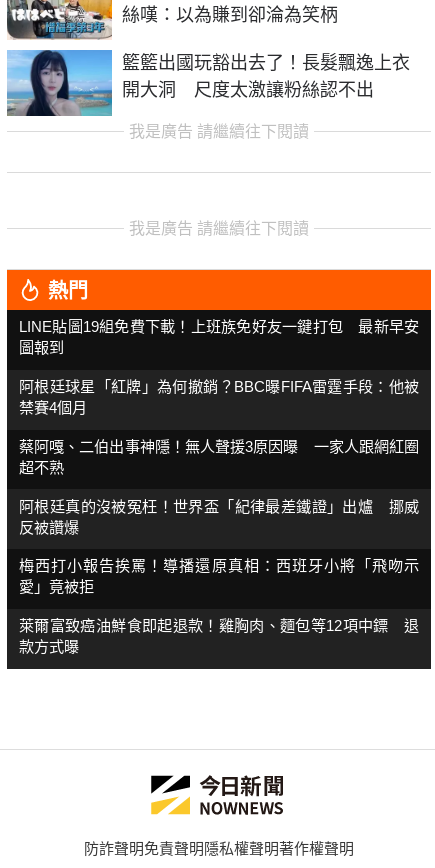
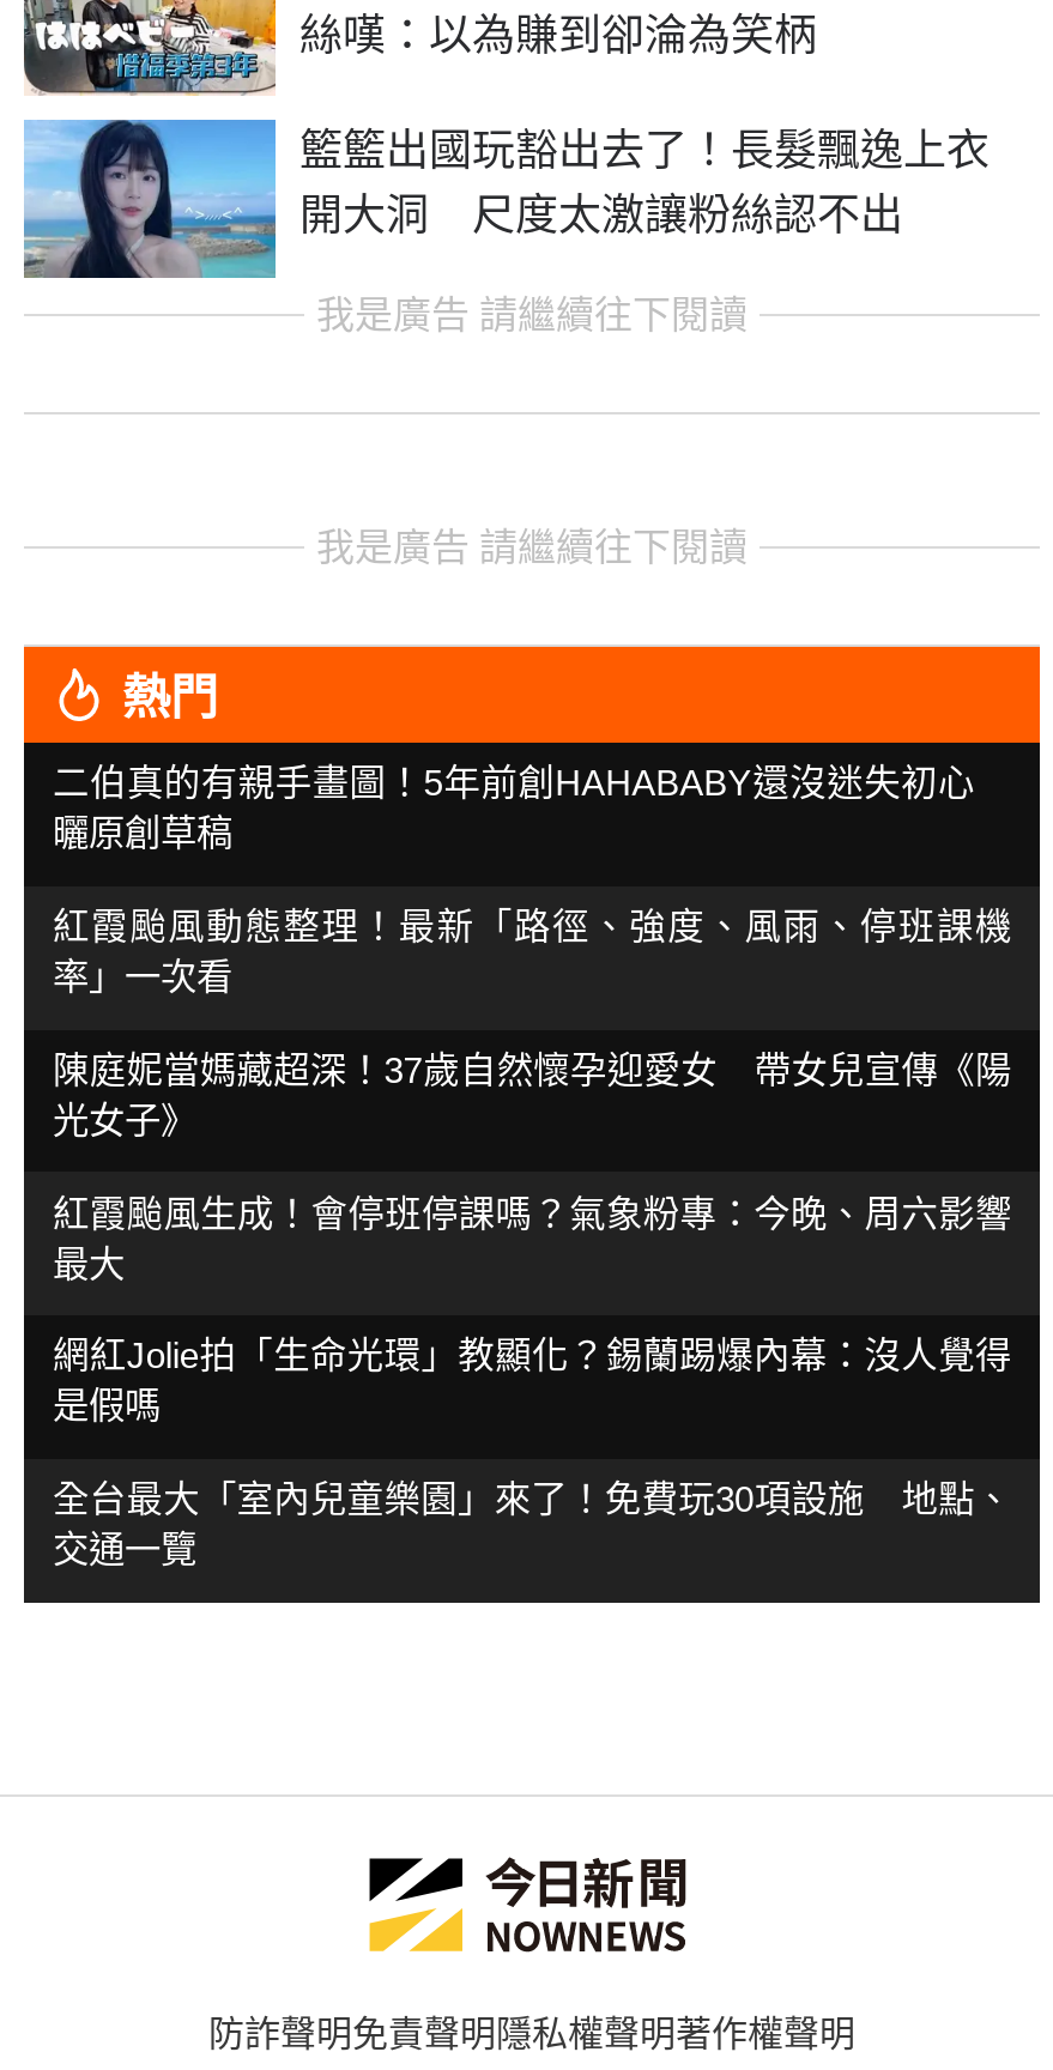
[19,318,419,356] LINE貼圖19組免費下載！上班族免好友一鍵打包 最新早安 | 圖報到 -> [53,763,1011,854] 二伯真的有親手畫圖！5年前創HAHABABY還沒迷失初心 | 曬原創草稿
[19,378,419,416] 阿根廷球星「紅牌」為何撤銷？BBC曝FIFA雷霆手段：他被 | 禁賽4個月 -> [53,906,1011,997] 紅霞颱風動態整理！最新「路徑、強度、風雨、停班課機 | 率」一次看
[19,438,419,476] 蔡阿嘎、二伯出事神隱！無人聲援3原因曝 一家人跟網紅圈 | 超不熟 -> [53,1049,1011,1140] 陳庭妮當媽藏超深！37歲自然懷孕迎愛女 帶女兒宣傳《陽 | 光女子》
[19,498,419,536] 阿根廷真的沒被冤枉！世界盃「紀律最差鐵證」出爐 挪威 | 反被讚爆 -> [53,1192,1011,1283] 紅霞颱風生成！會停班停課嗎？氣象粉專：今晚、周六影響 | 最大
[19,557,419,595] 梅西打小報告挨罵！導播還原真相：西班牙小將「飛吻示 | 愛」竟被拒 -> [53,1336,1011,1427] 網紅Jolie拍「生命光環」教顯化？錫蘭踢爆內幕：沒人覺得 | 是假嗎
[19,617,419,655] 萊爾富致癌油鮮食即起退款！雞胸肉、麵包等12項中鏢 退 | 款方式曝 -> [53,1479,1011,1570] 全台最大「室內兒童樂園」來了！免費玩30項設施 地點、 | 交通一覽

